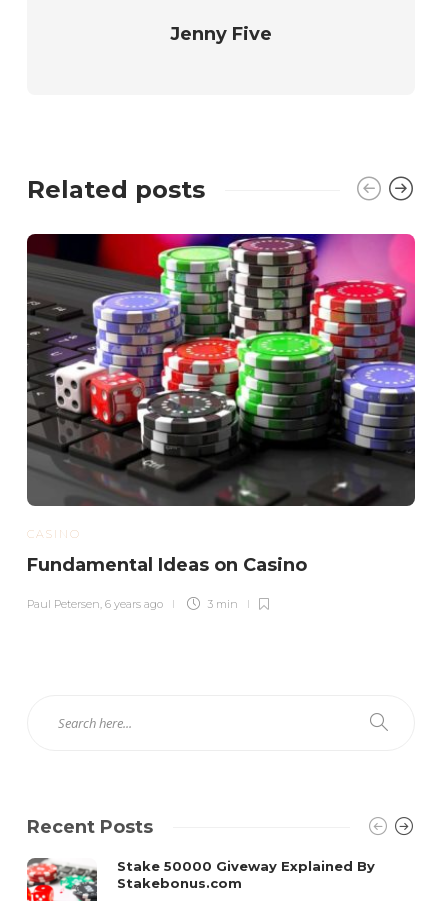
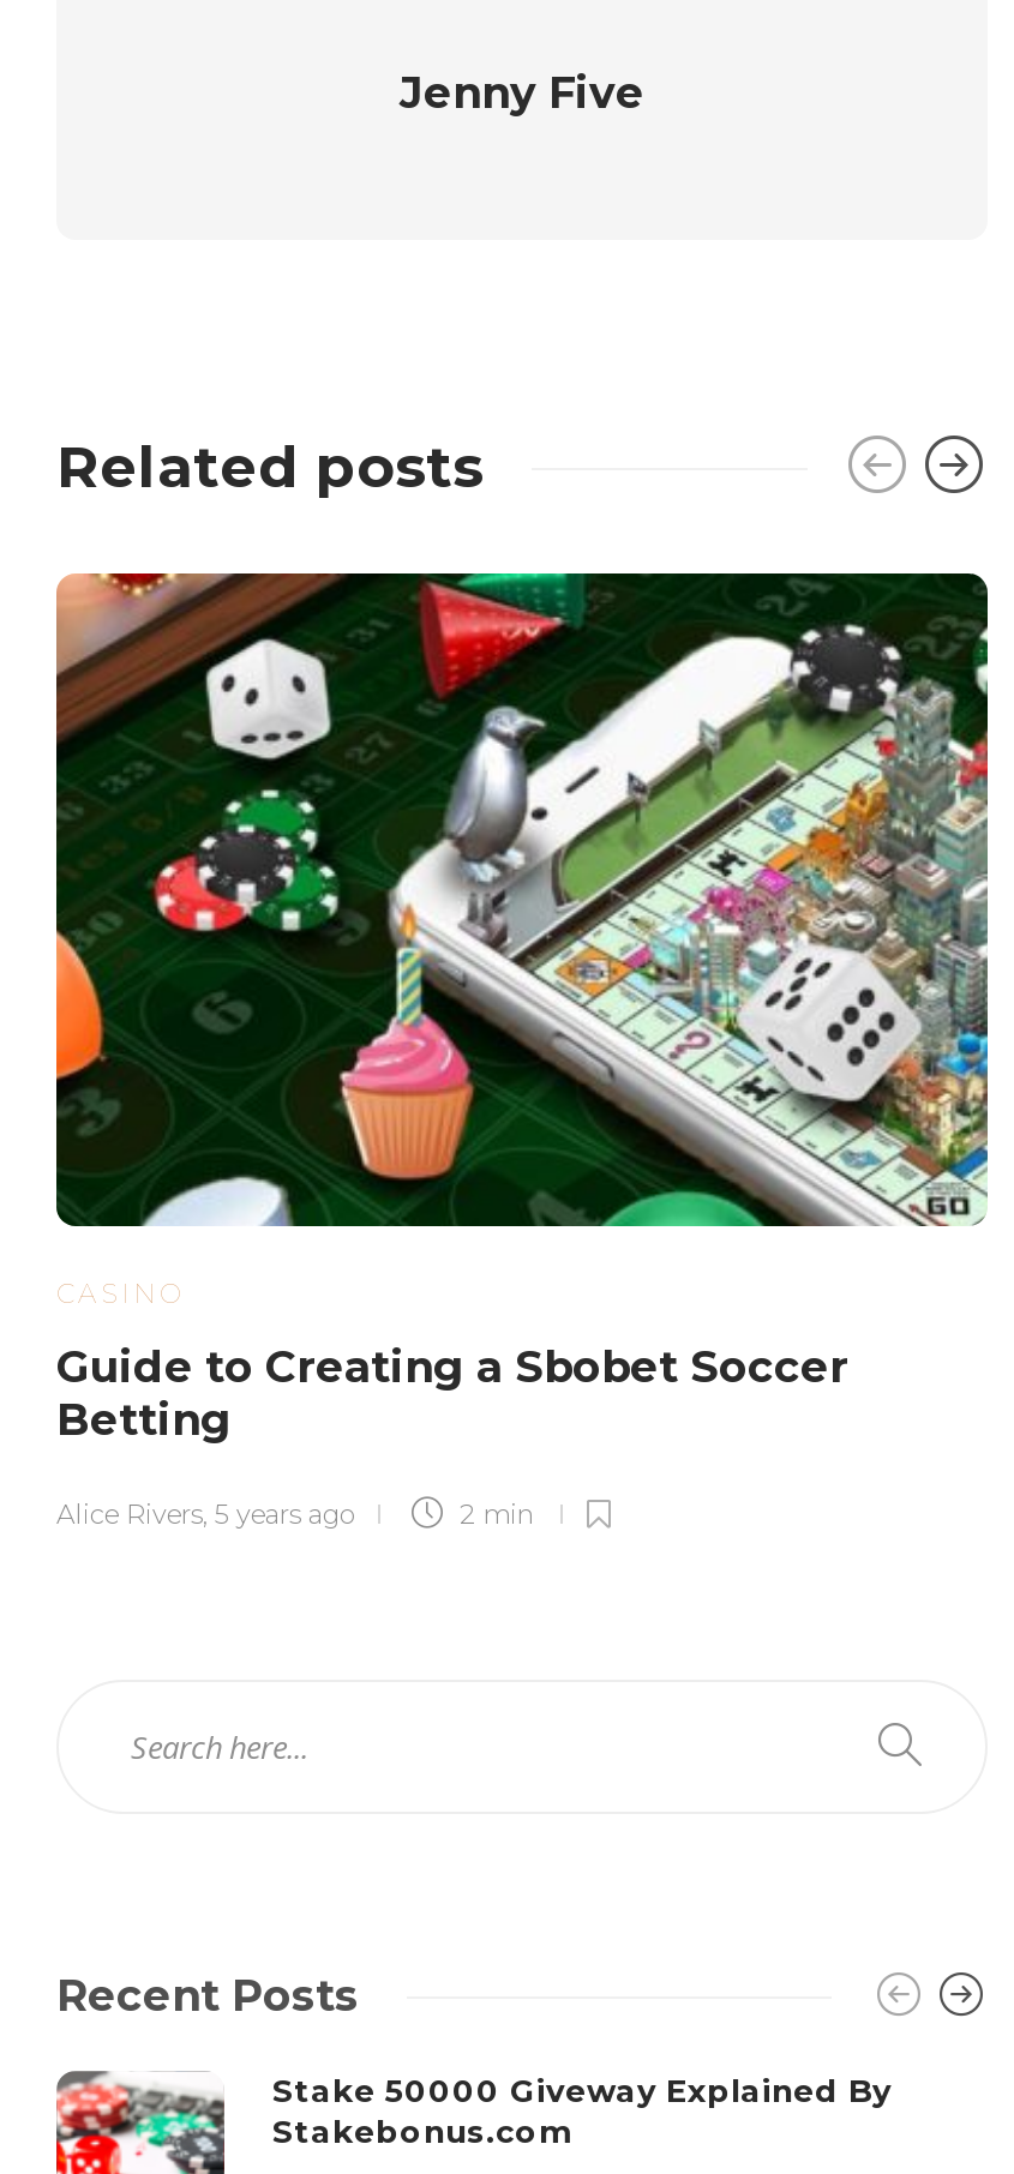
[26,233,416,507] [image] -> [54,571,990,1229] [image]
[27,554,312,576] Fundamental Ideas on Casino -> [56,1340,848,1446] Guide to Creating a Sbobet Soccer | Betting
[27,597,238,611] Paul Petersen, 6 years ago | 3 min -> [56,1496,536,1530] Alice Rivers, 5 years ago | 2 min

